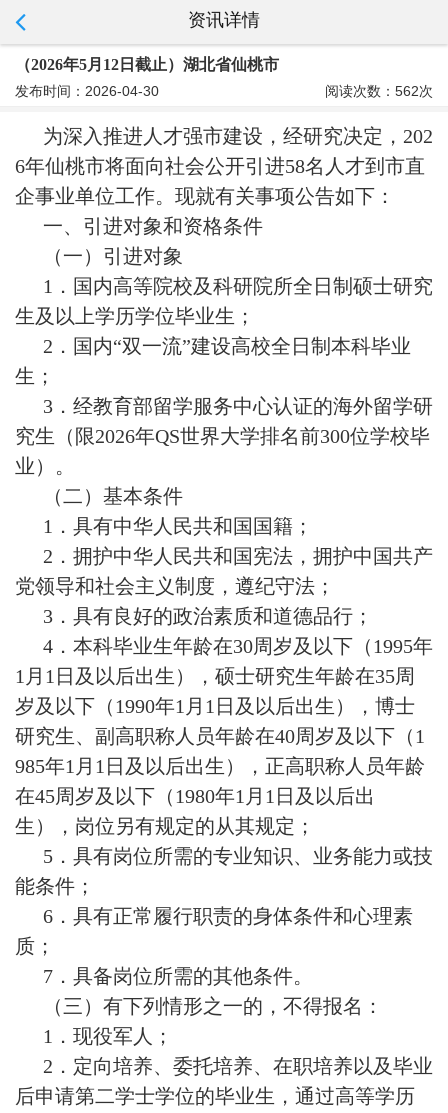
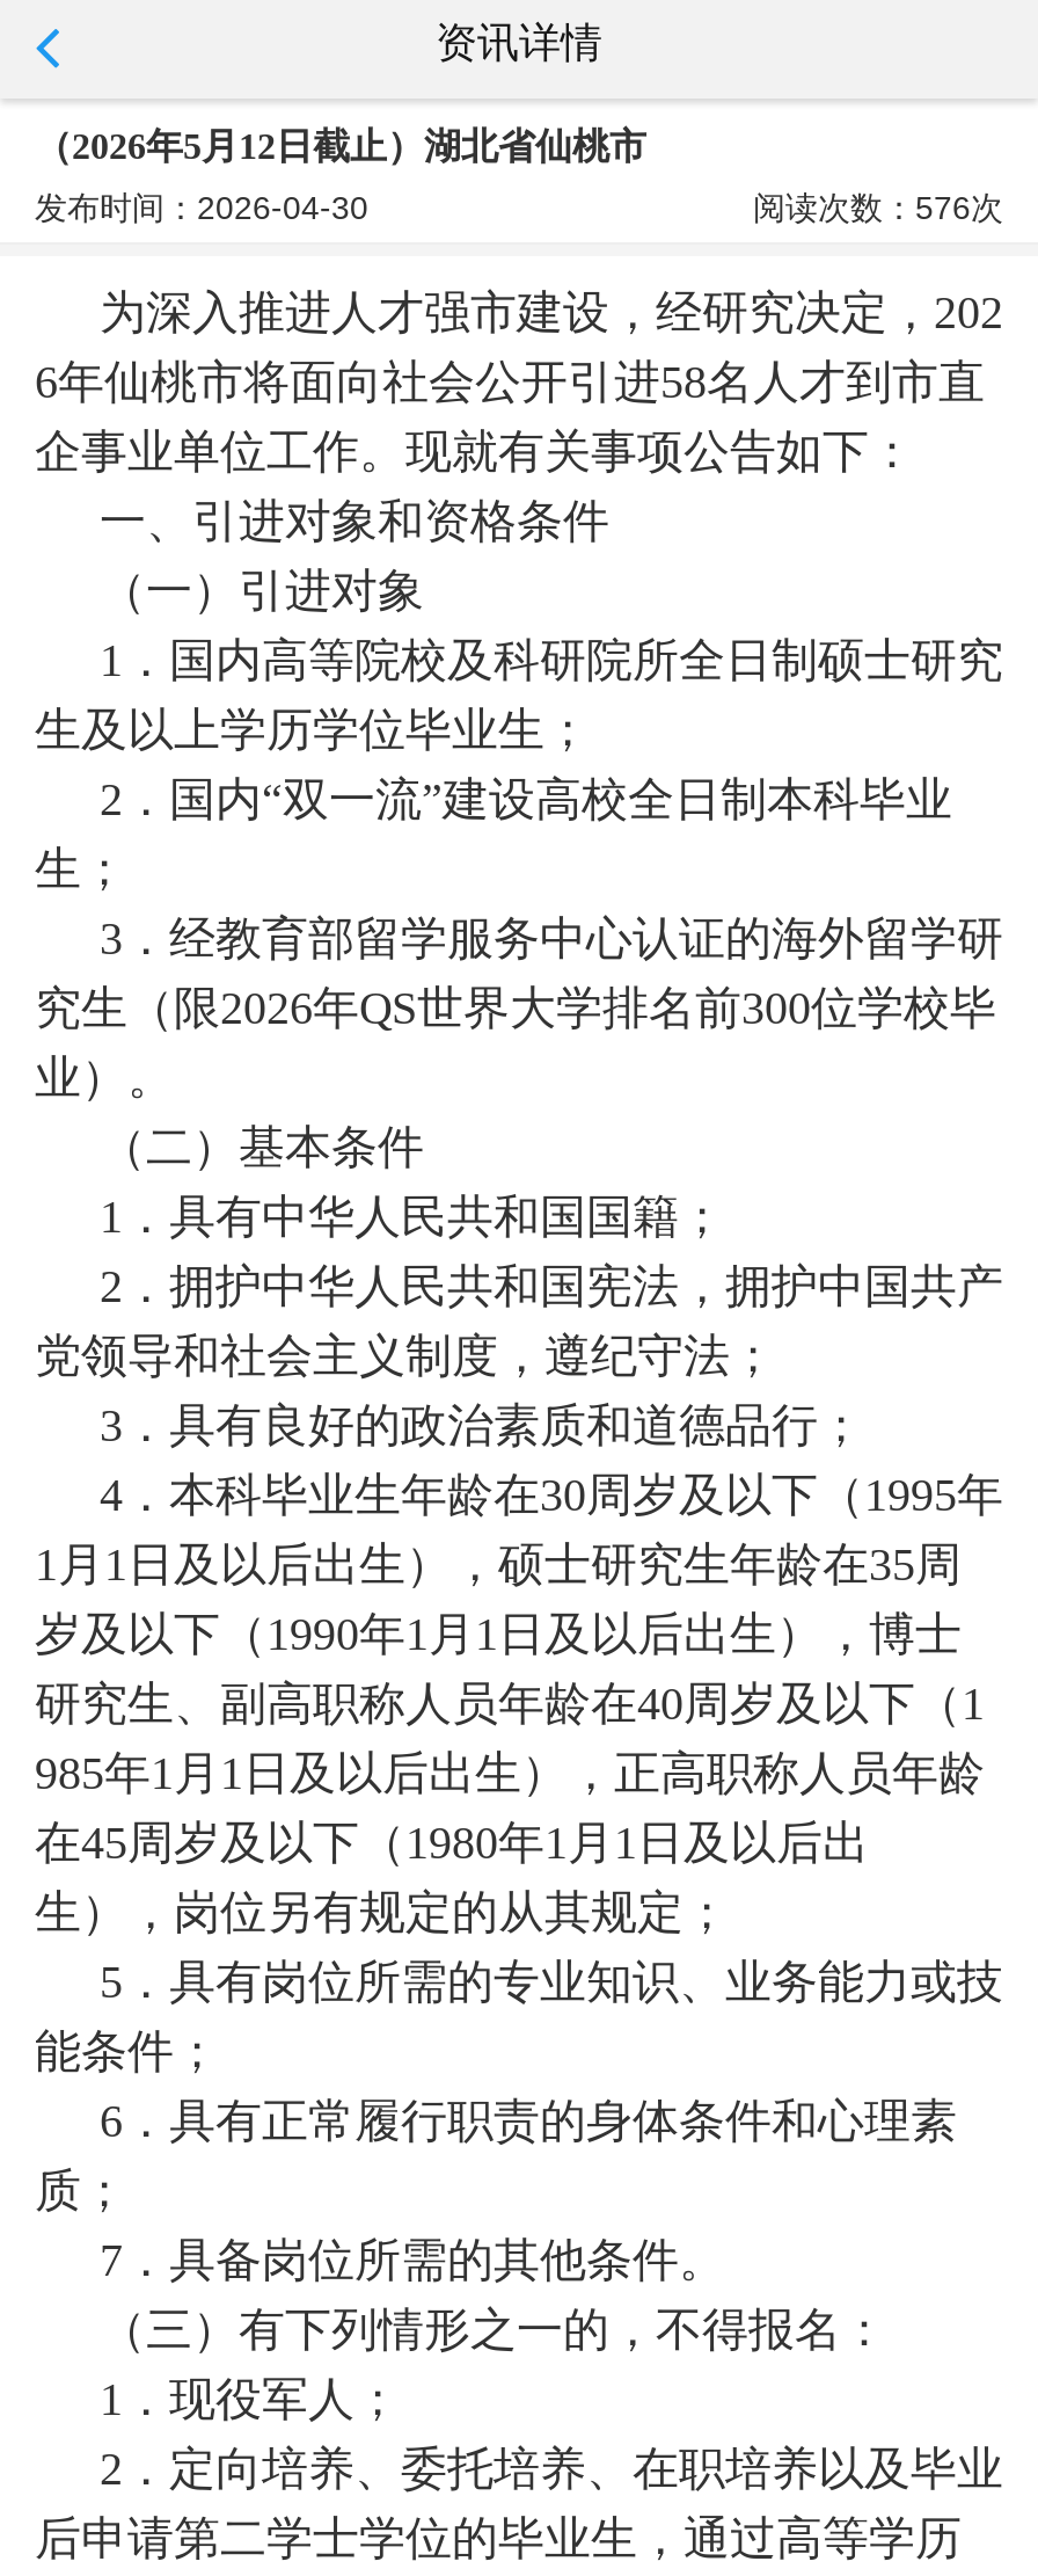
[325,83,433,99] 阅读次数：562次 -> [753,189,1003,226] 阅读次数：576次

